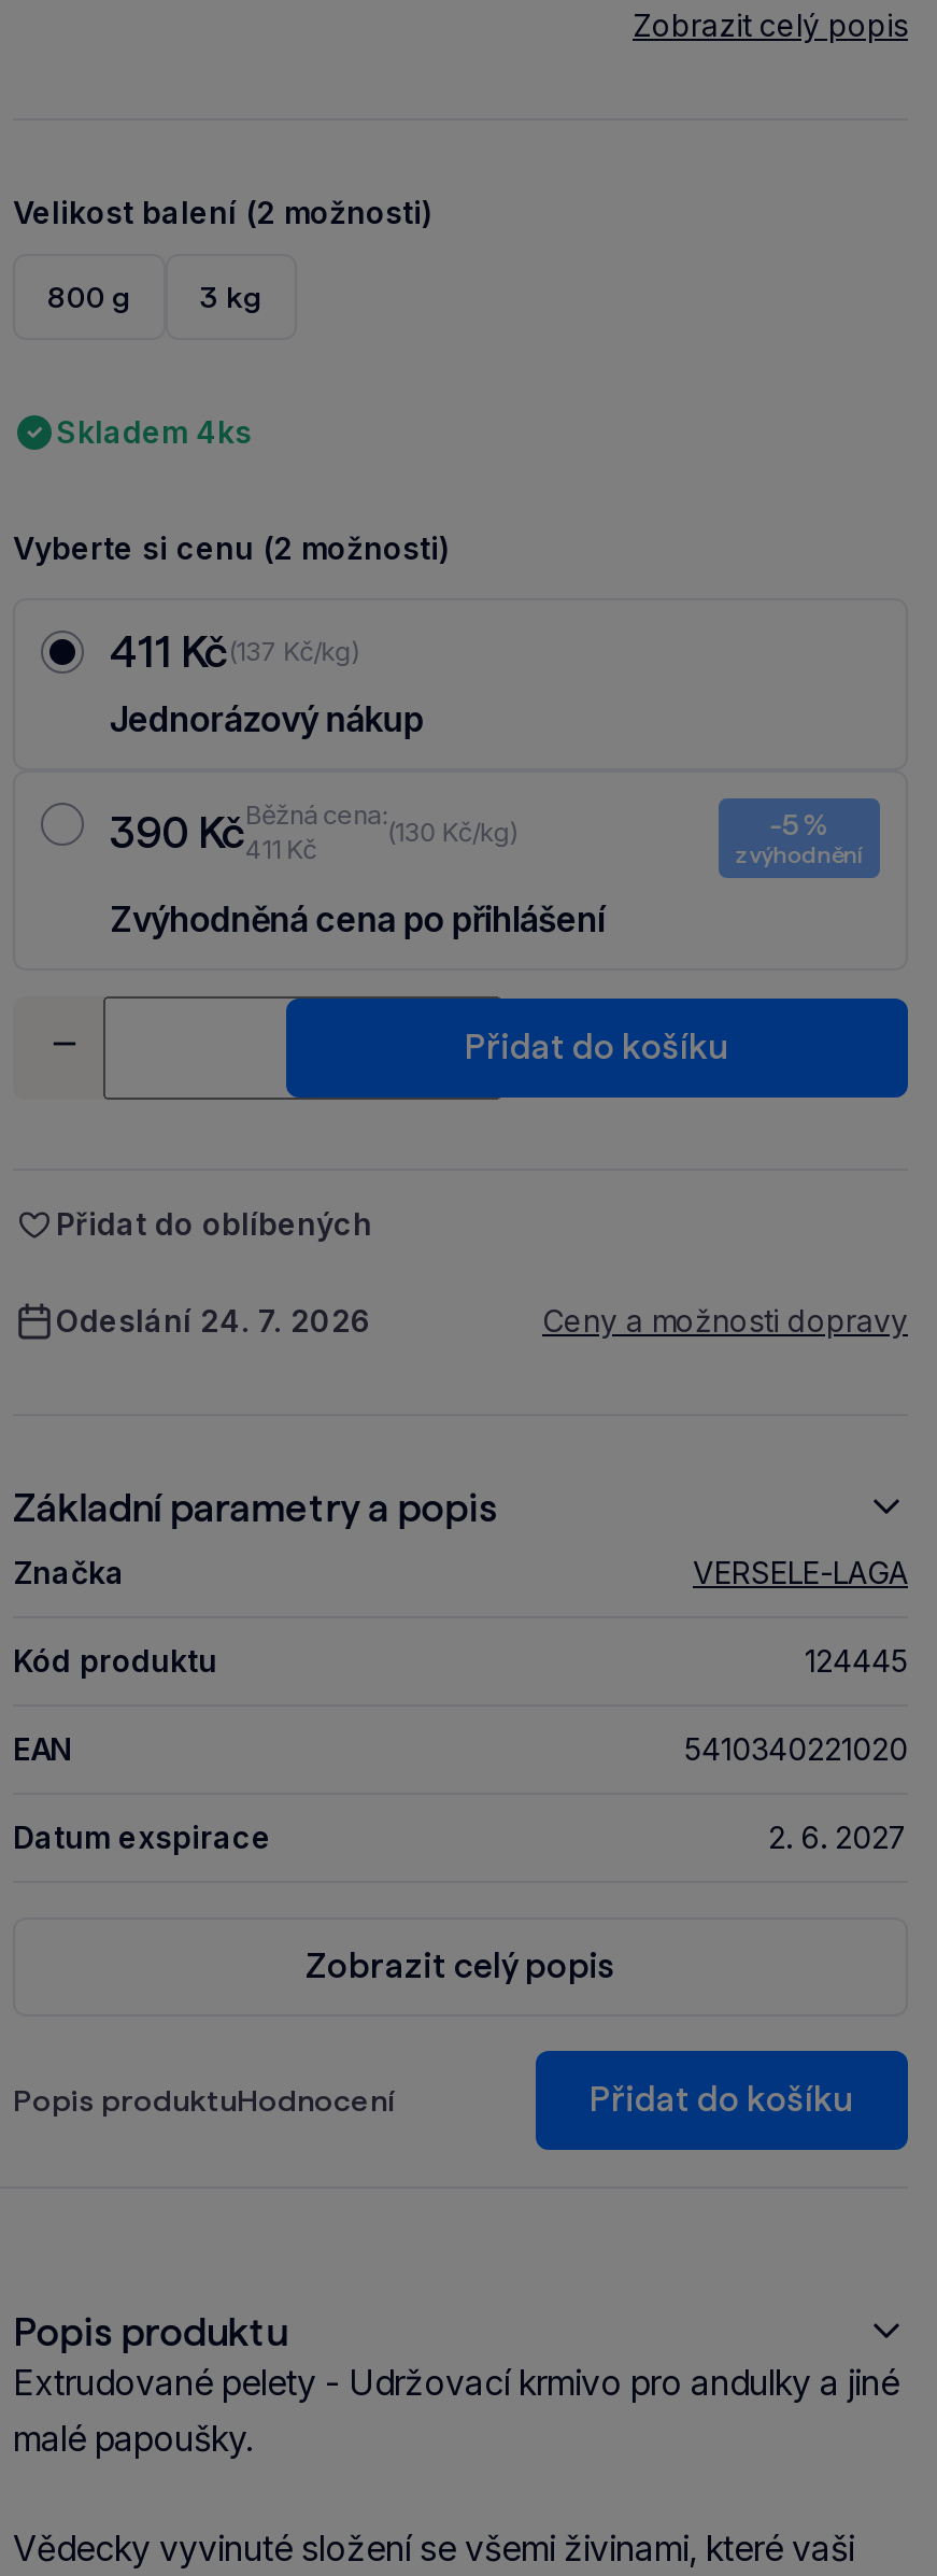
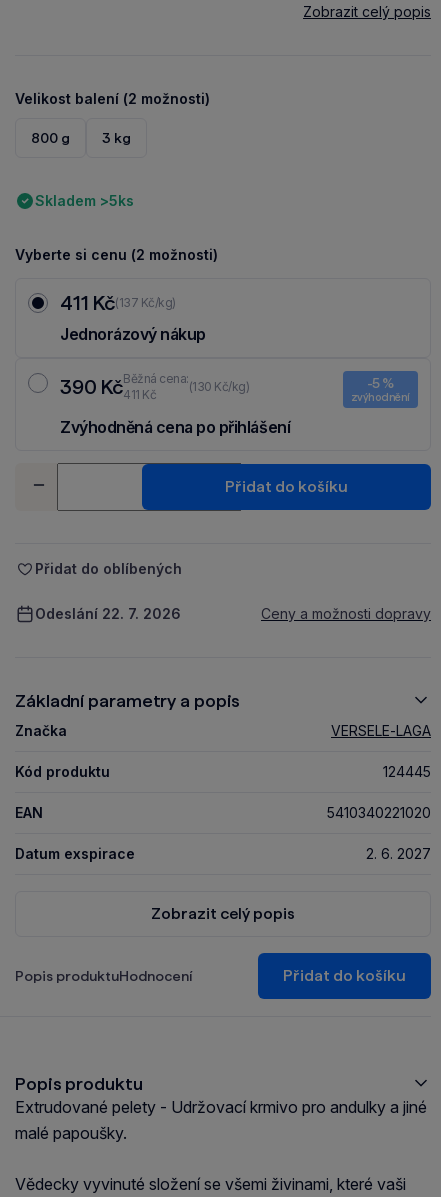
[56,414,252,450] Skladem 4ks -> [35,192,134,209] Skladem >5ks
[56,1301,372,1338] Odeslání 24. 7. 2026 -> [35,605,181,622] Odeslání 22. 7. 2026

